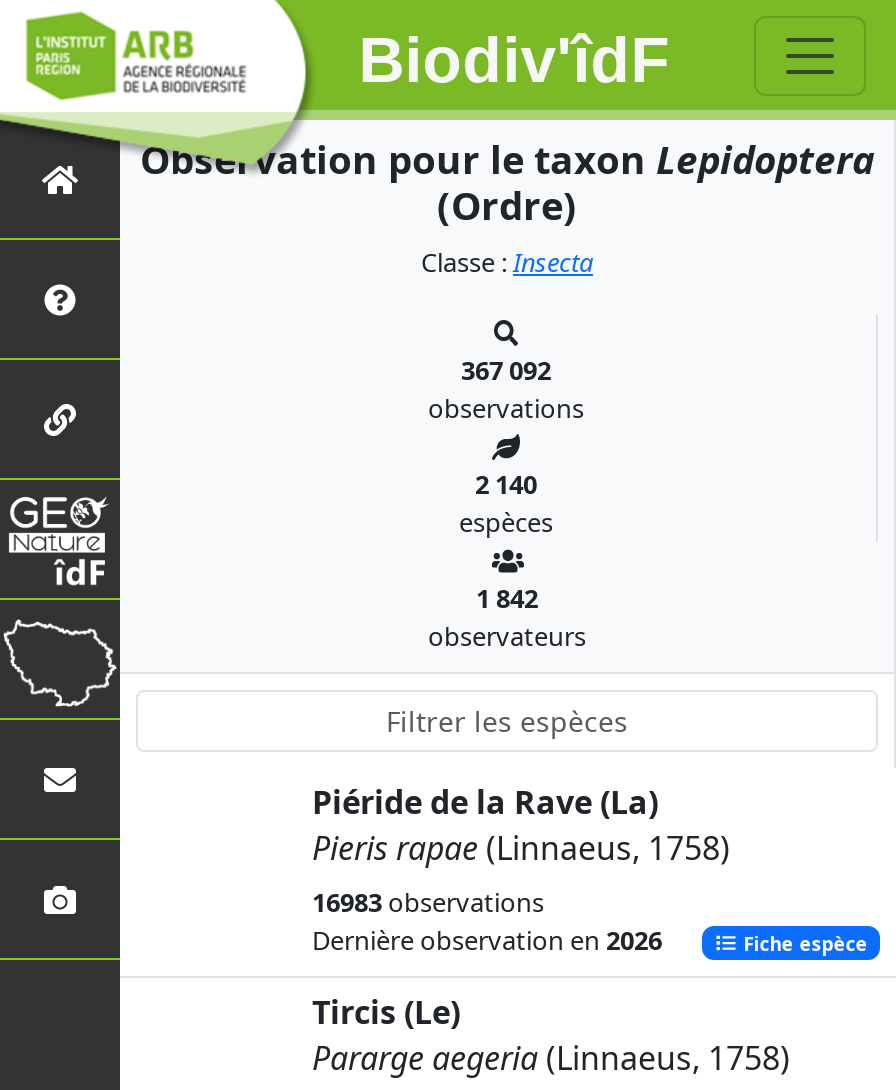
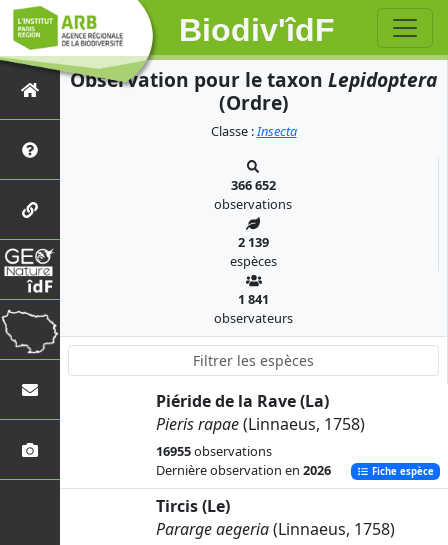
[461,352,551,388] 367 092 -> [230,176,275,194] 366 652
[475,466,537,502] 2 140 -> [237,233,268,251] 2 139
[476,580,538,616] 1 842 -> [238,290,269,308] 1 841
[312,884,544,920] 16983 observations -> [156,442,272,460] 16955 observations

